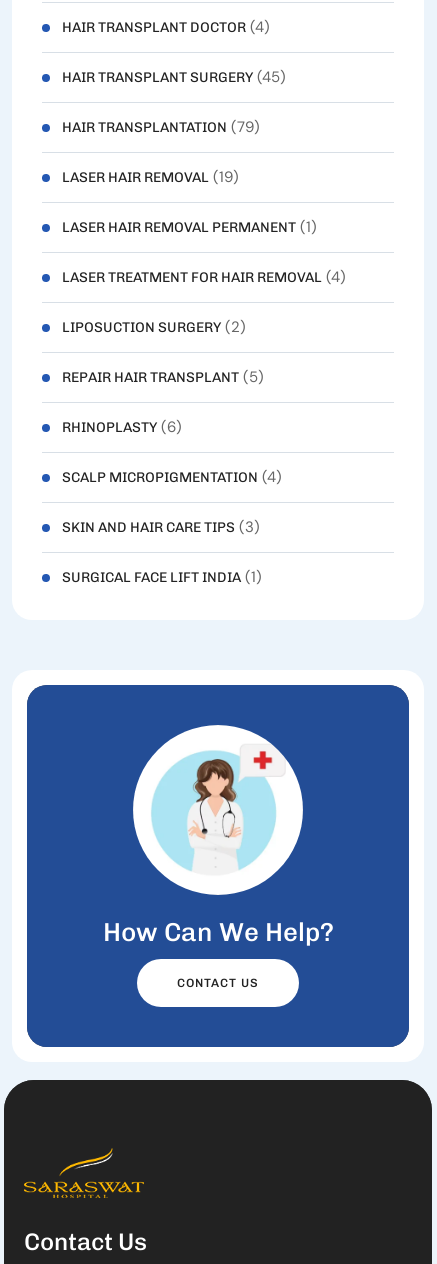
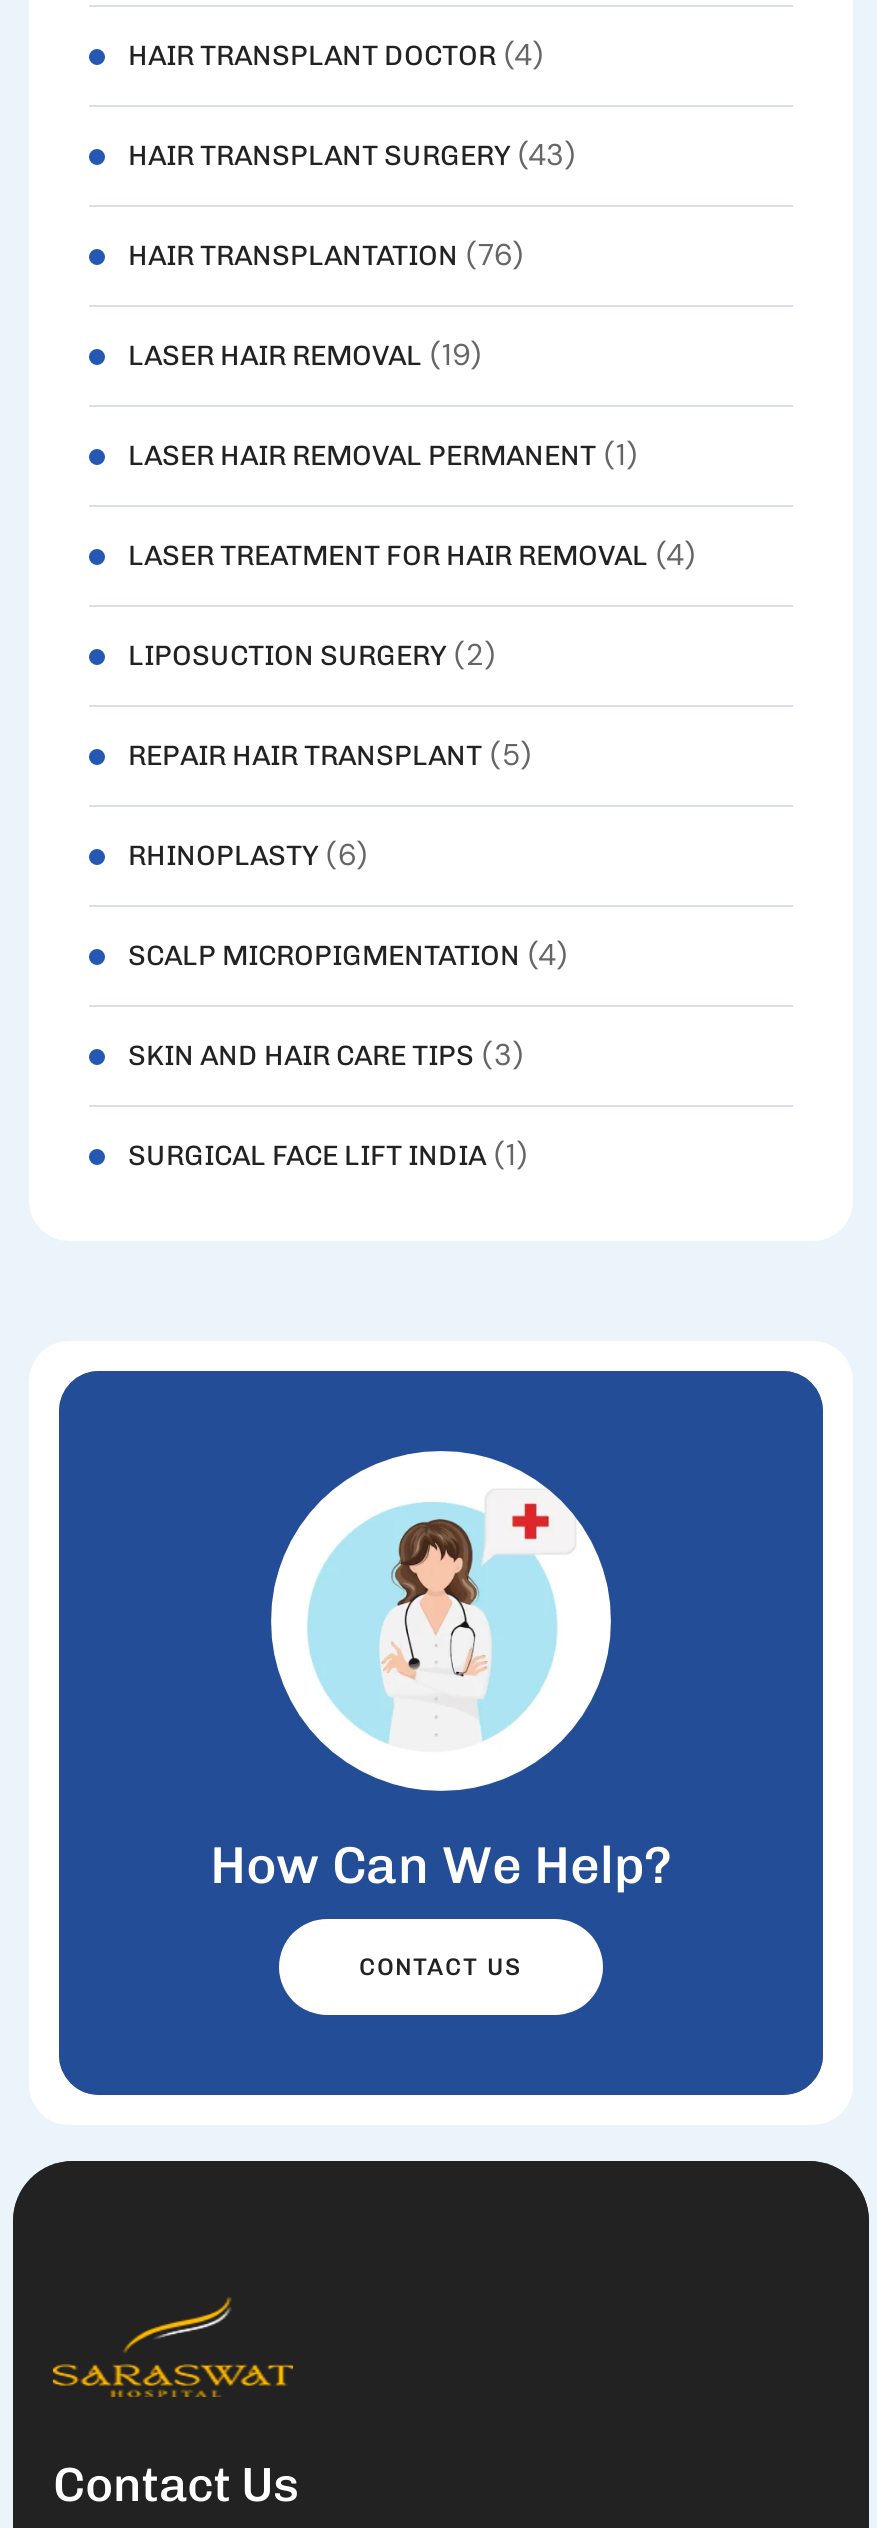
[61,67,285,87] HAIR TRANSPLANT SURGERY (45) -> [128,135,576,175] HAIR TRANSPLANT SURGERY (43)
[61,117,259,137] HAIR TRANSPLANTATION (79) -> [128,235,524,275] HAIR TRANSPLANTATION (76)

